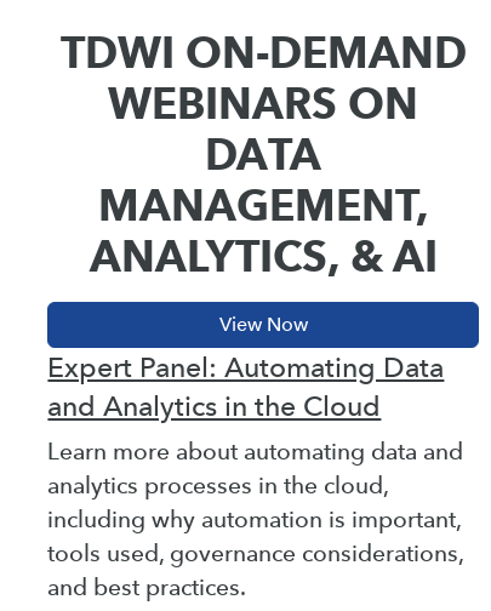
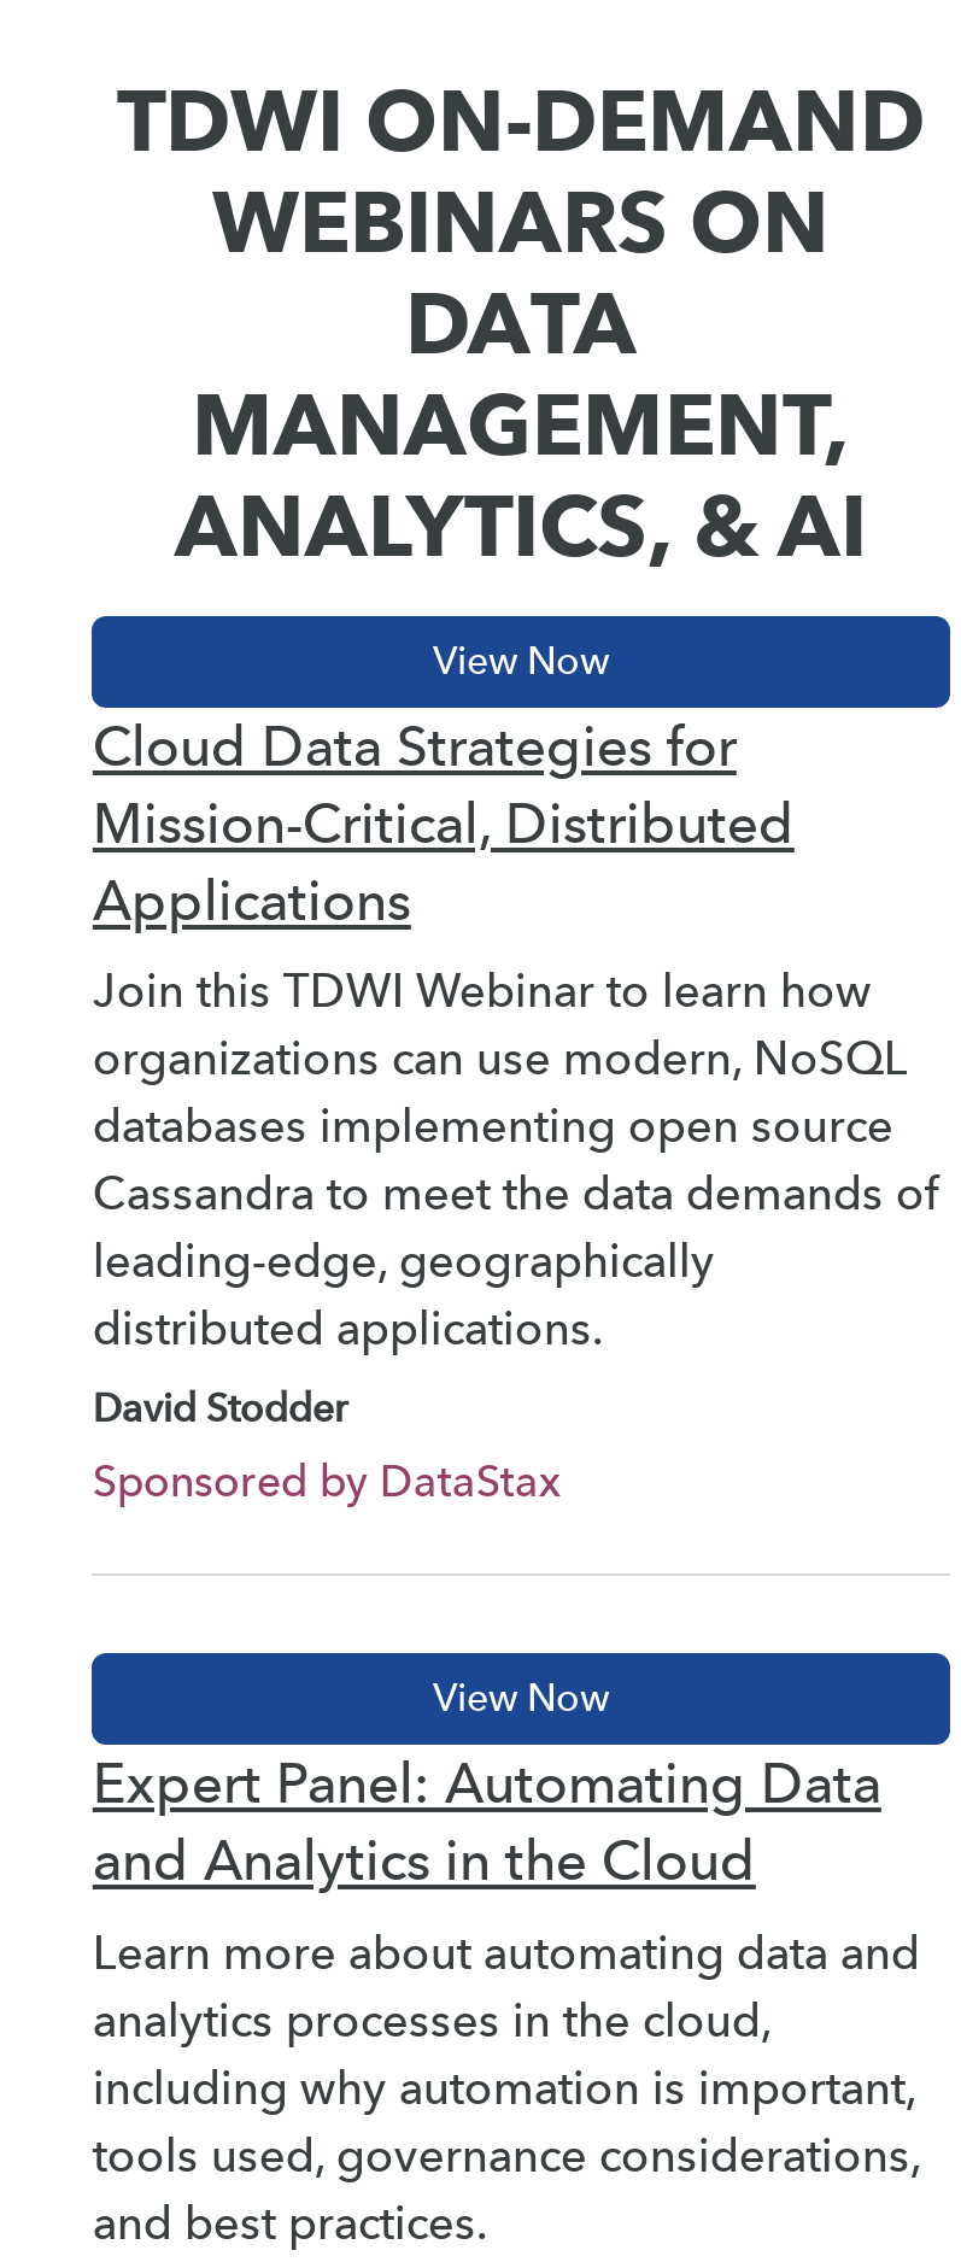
none -> [93,712,939,1508] Cloud Data Strategies for | Mission-Critical, Distributed | Applications | Join this TDWI Webinar to learn how | organizations can use modern, NoSQL | databases implementing open source | Cassandra to meet the data demands of | leading-edge, geographically | distributed applications. | David Stodder | Sponsored by DataStax

